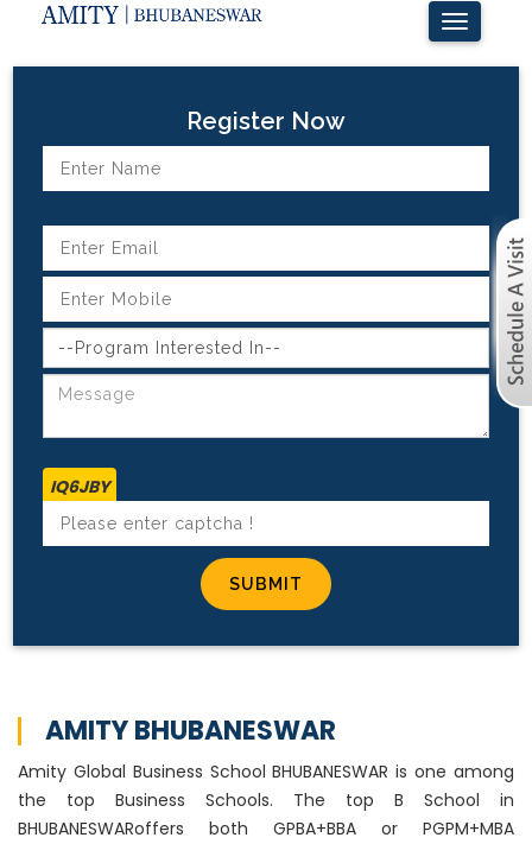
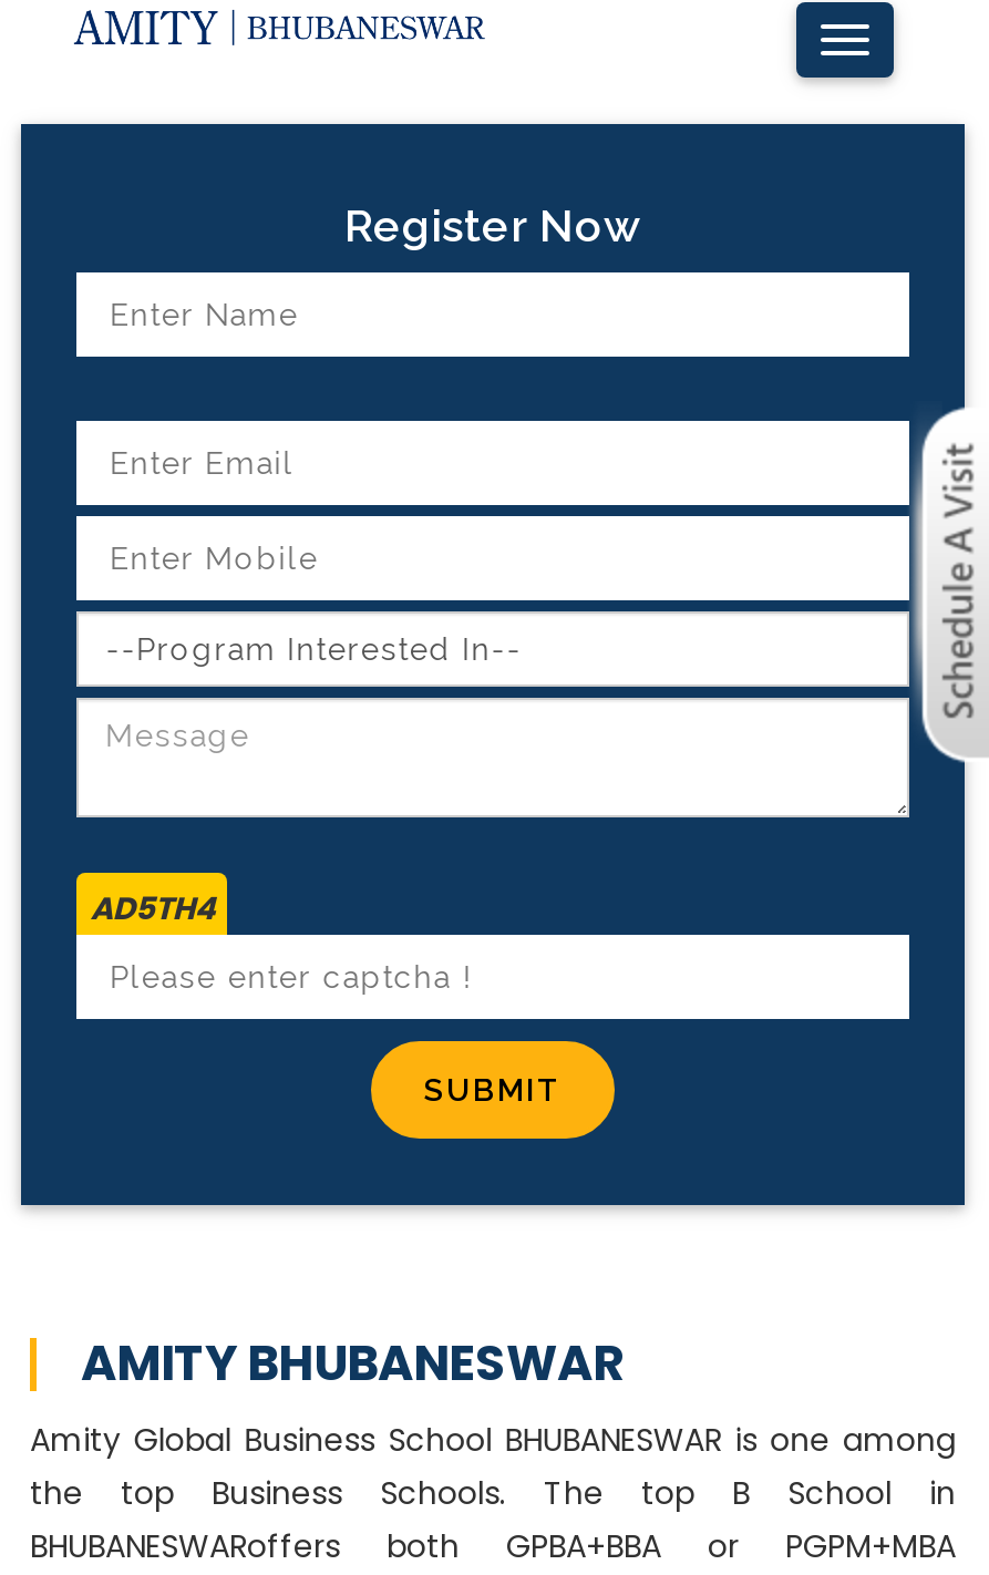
[50,475,109,499] IQ6JBY -> [90,886,214,930] AD5TH4

